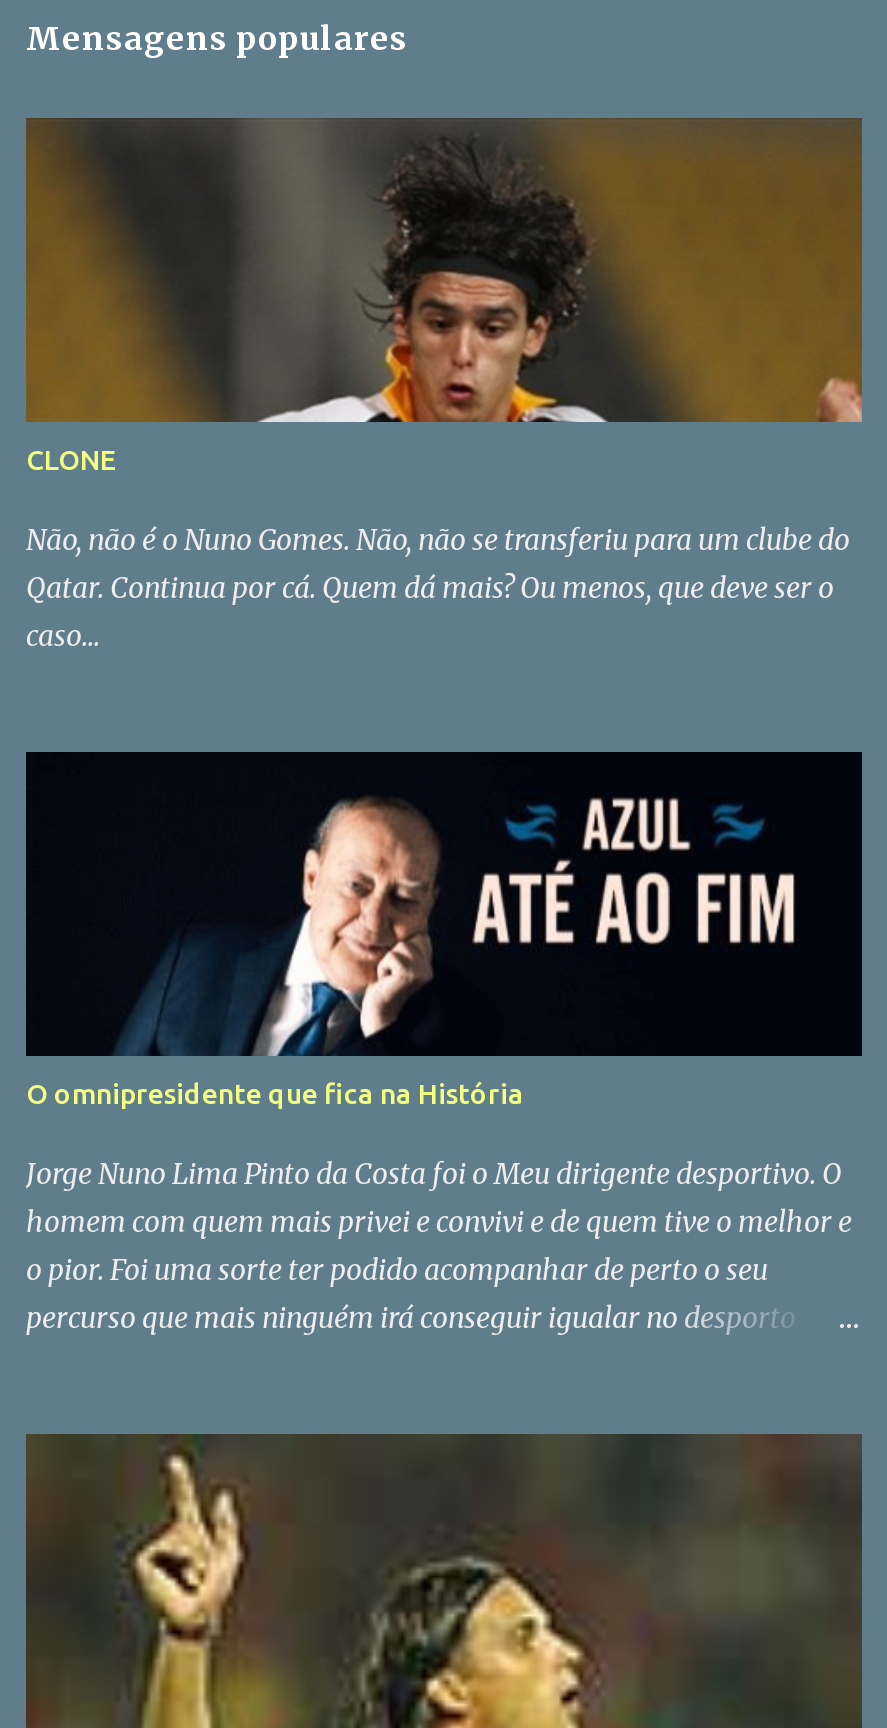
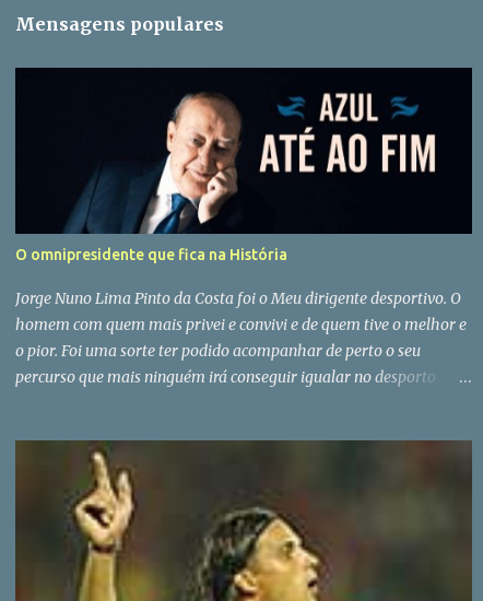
[26,118,864,654] [image] | CLONE | Não, não é o Nuno Gomes. Não, não se transferiu para um clube do | Qatar. Continua por cá. Quem dá mais? Ou menos, que deve ser o | caso... -> none

